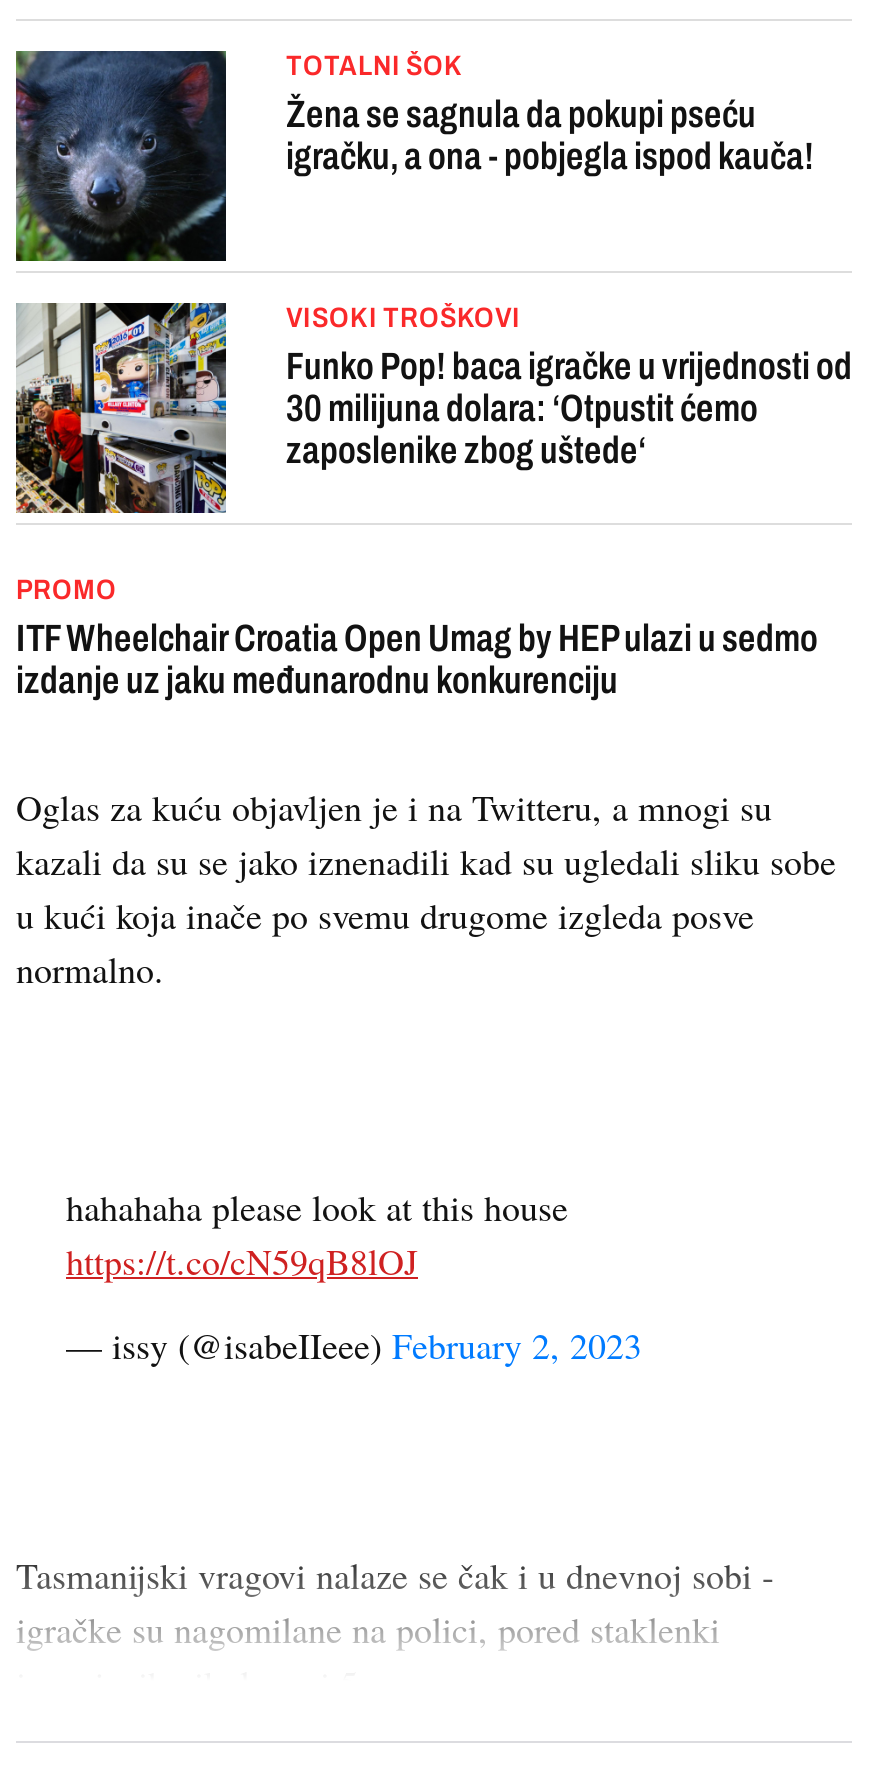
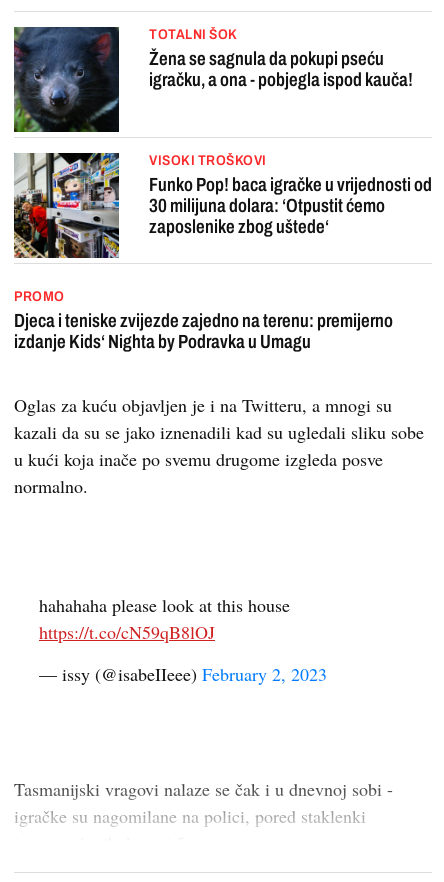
[16,617,818,701] ITF Wheelchair Croatia Open Umag by HEP ulazi u sedmo | izdanje uz jaku međunarodnu konkurenciju -> [14,310,393,352] Djeca i teniske zvijezde zajedno na terenu: premijerno | izdanje Kids‘ Nighta by Podravka u Umagu

